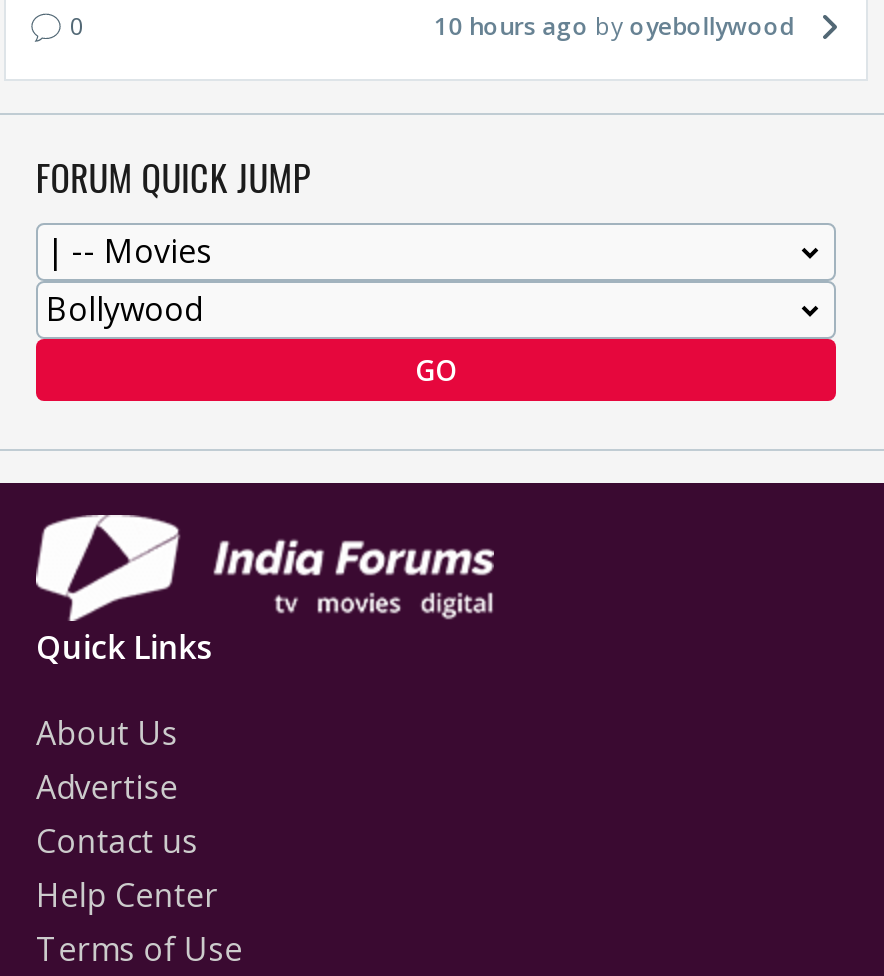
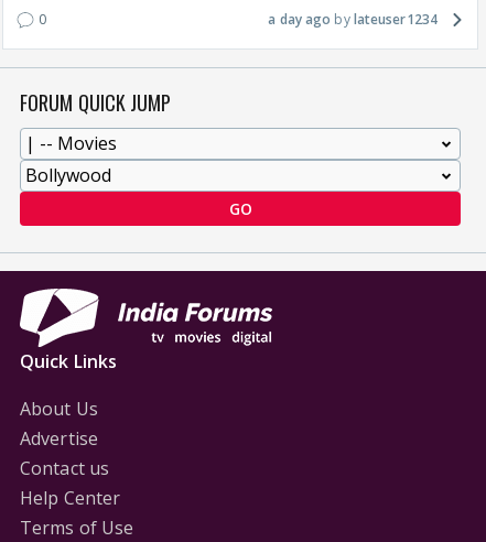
[434,9,794,43] 10 hours ago | oyebollywood -> [268,10,438,28] a day ago | lateuser1234

